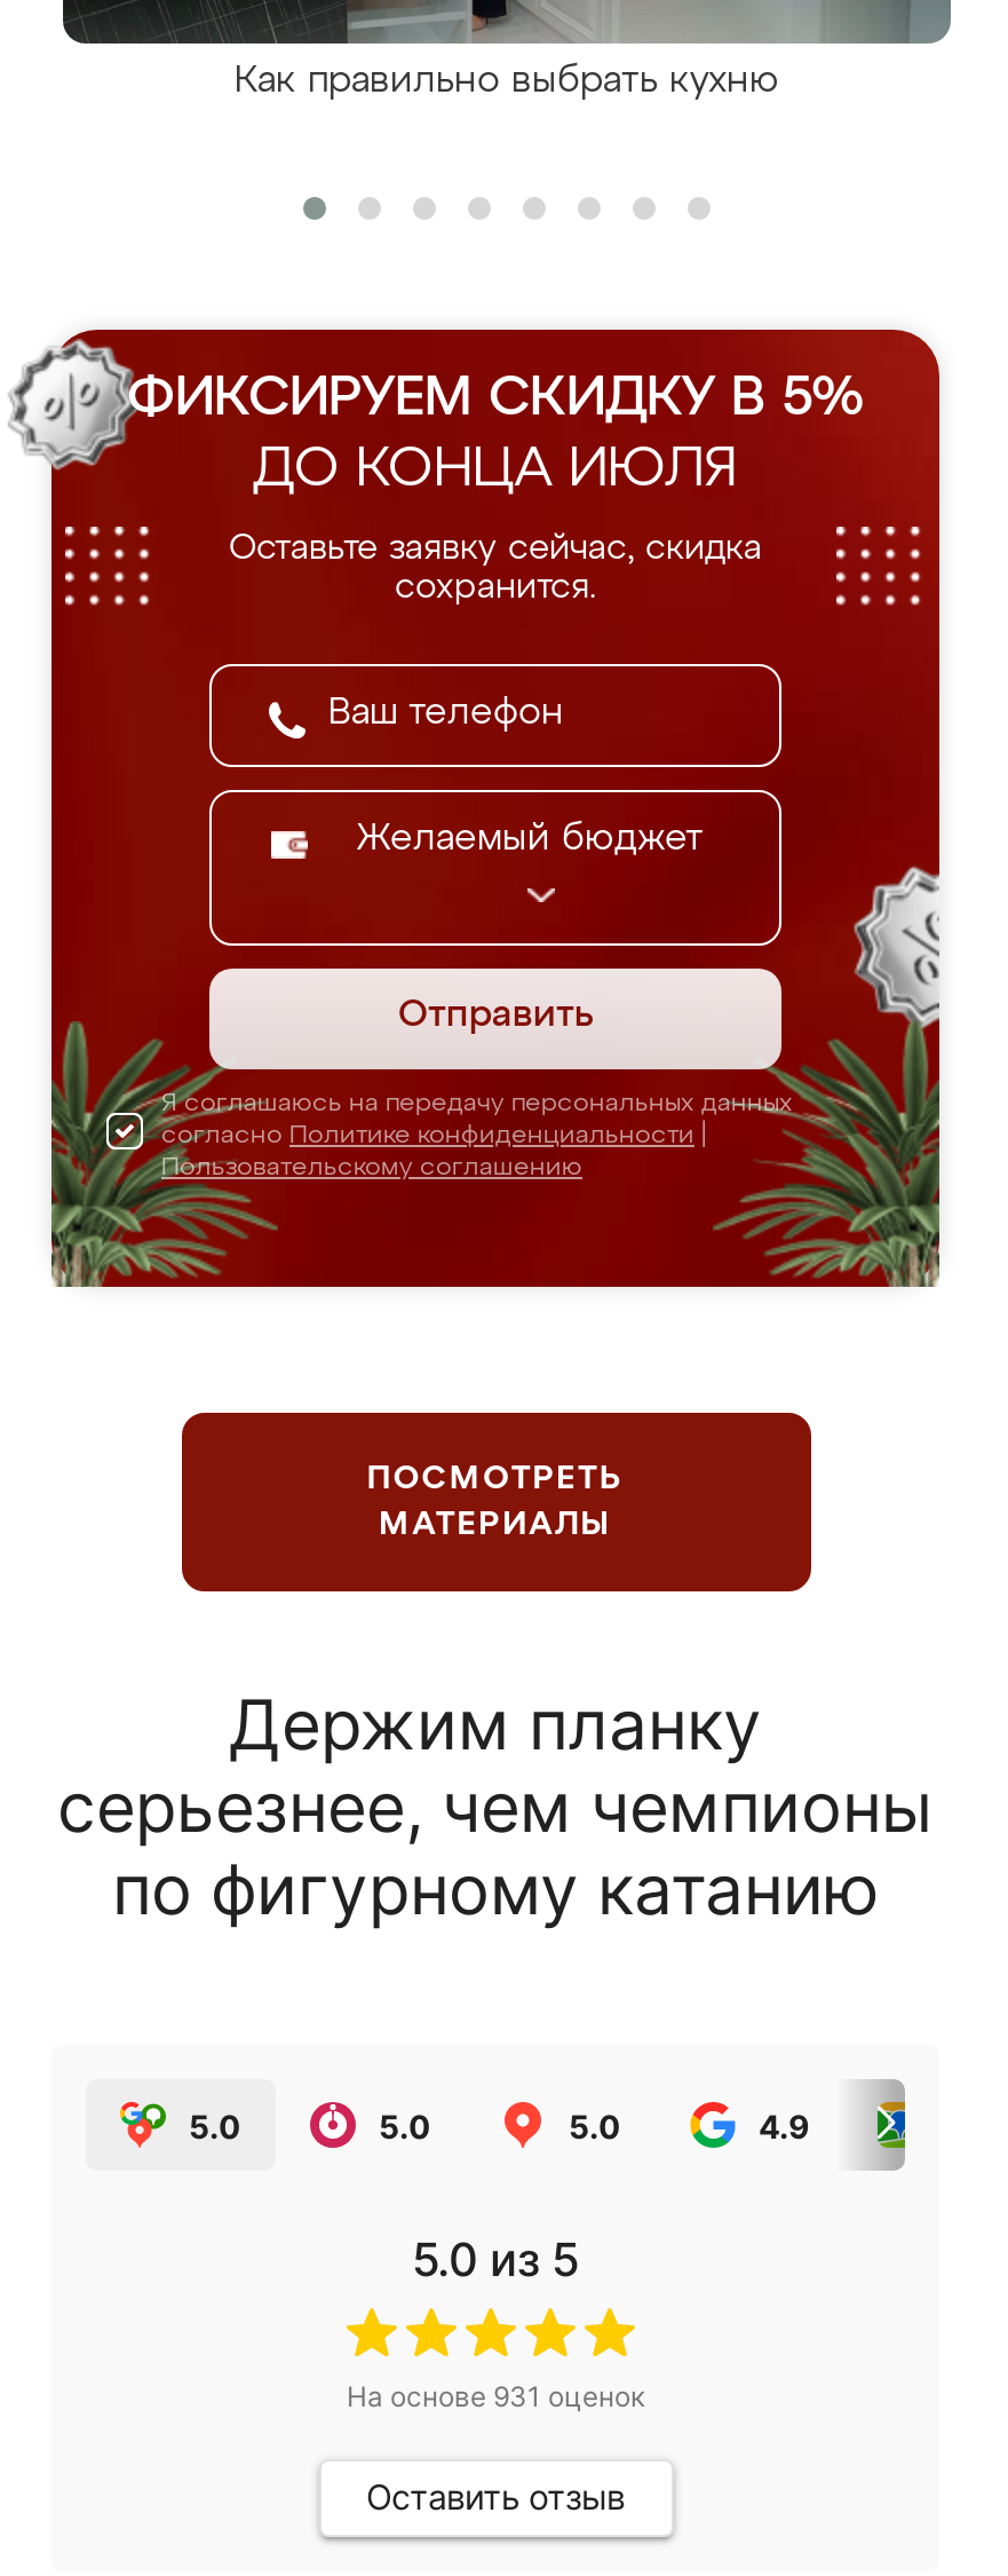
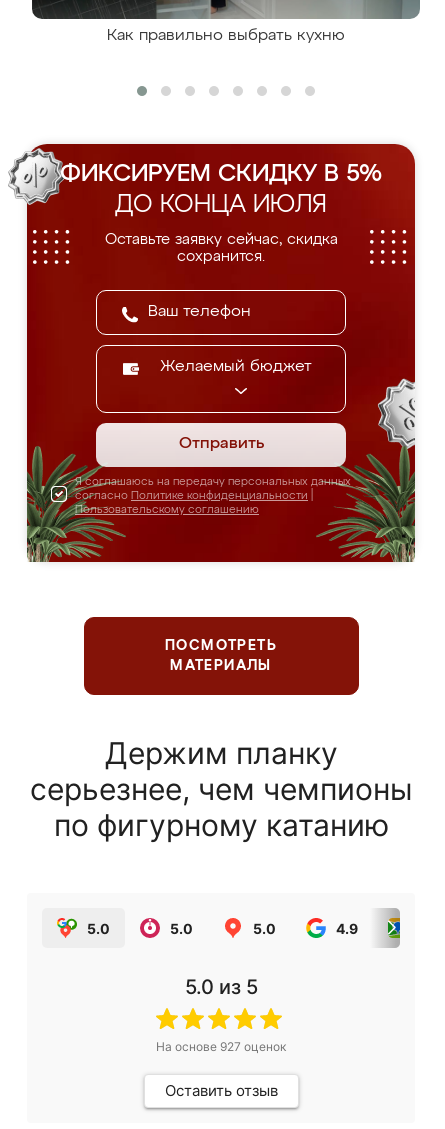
[347,2379,644,2413] На основе 931 оценок -> [156,1039,286,1054] На основе 927 оценок

